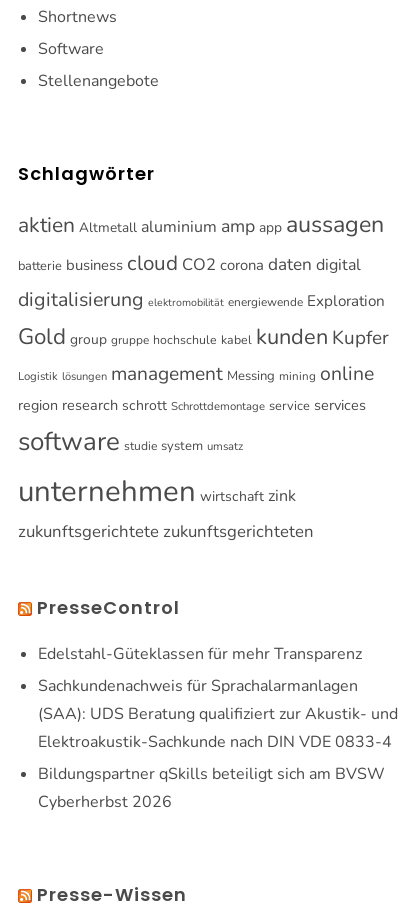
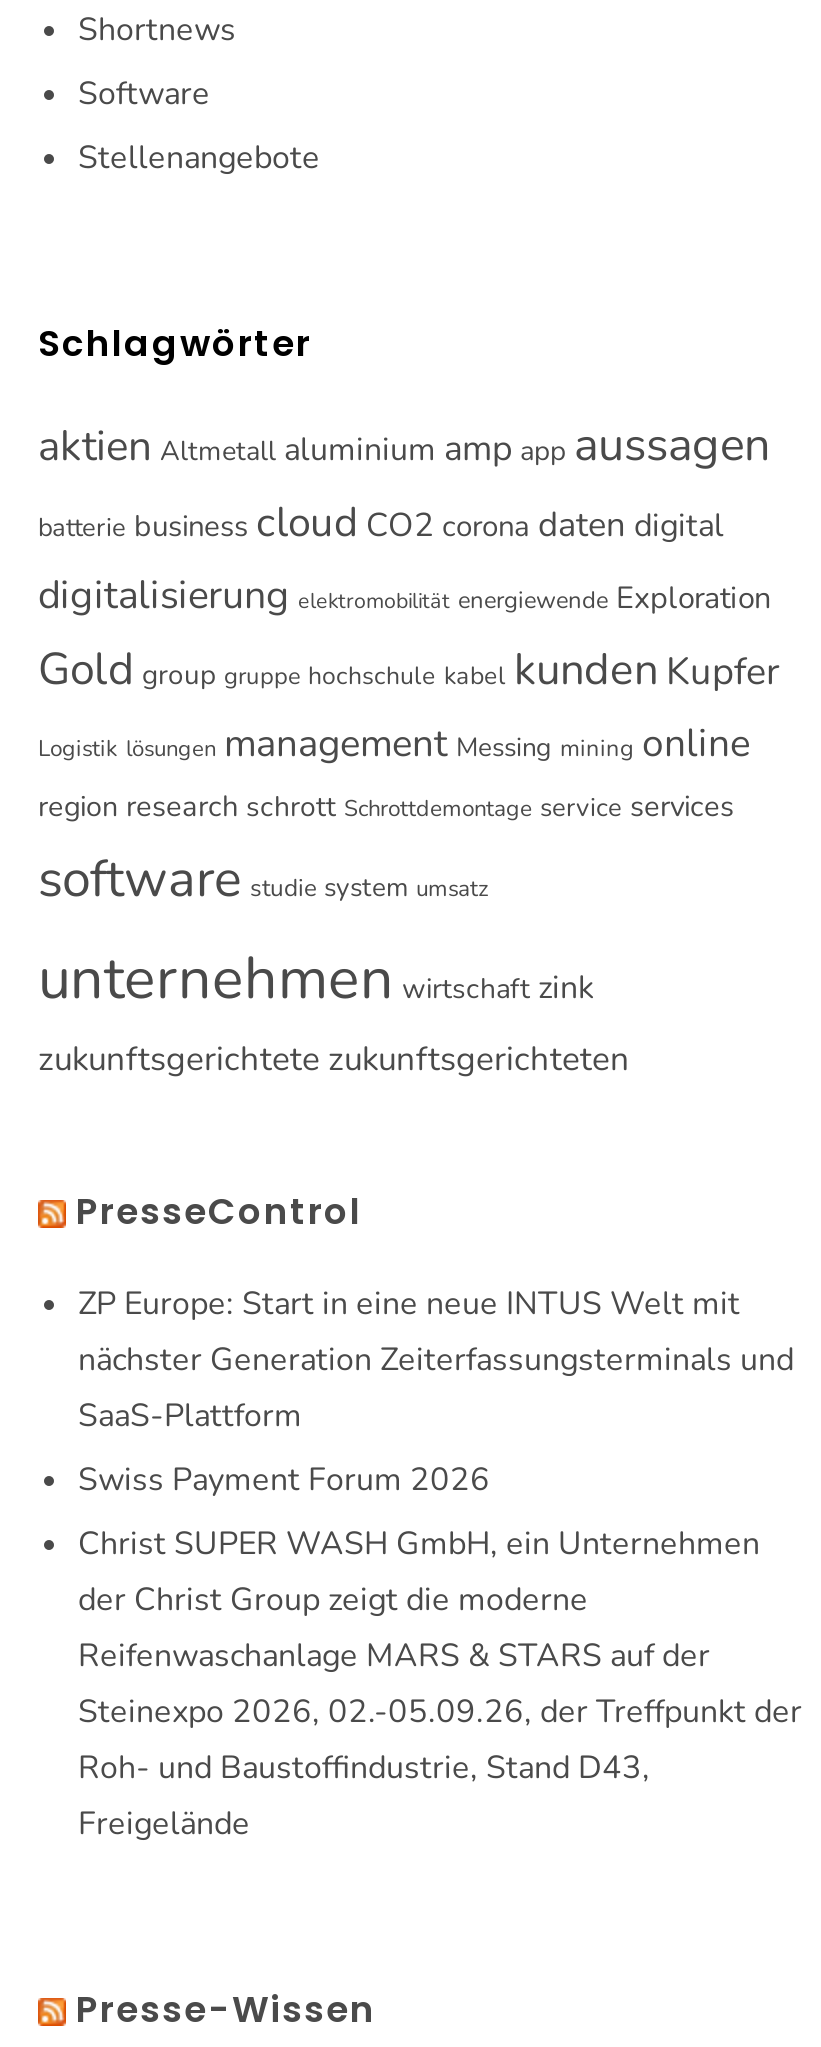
[38,643,362,665] Edelstahl-Güteklassen für mehr Transparenz -> [78,1282,794,1438] ZP Europe: Start in eine neue INTUS Welt mit | nächster Generation Zeiterfassungsterminals und | SaaS-Plattform
[38,675,398,753] Sachkundenachweis für Sprachalarmanlagen | (SAA): UDS Beratung qualifiziert zur Akustik- und | Elektroakustik-Sachkunde nach DIN VDE 0833-4 -> [78,1458,490,1502] Swiss Payment Forum 2026
[38,763,385,813] Bildungspartner qSkills beteiligt sich am BVSW | Cyberherbst 2026 -> [78,1522,802,1846] Christ SUPER WASH GmbH, ein Unternehmen | der Christ Group zeigt die moderne | Reifenwaschanlage MARS & STARS auf der | Steinexpo 2026, 02.-05.09.26, der Treffpunkt der | Roh- und Baustoffindustrie, Stand D43, | Freigelände

